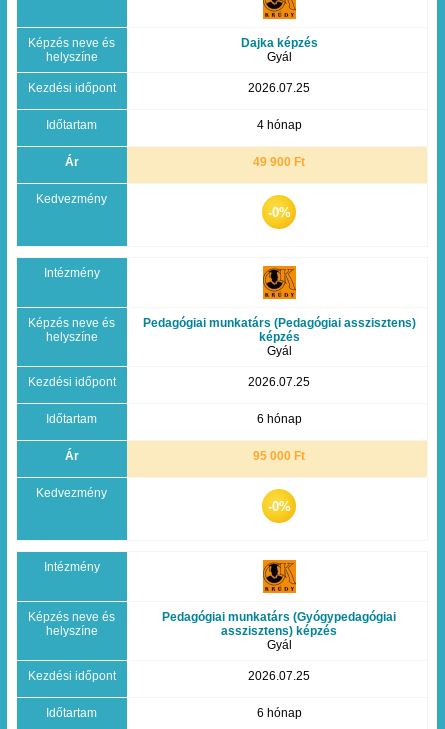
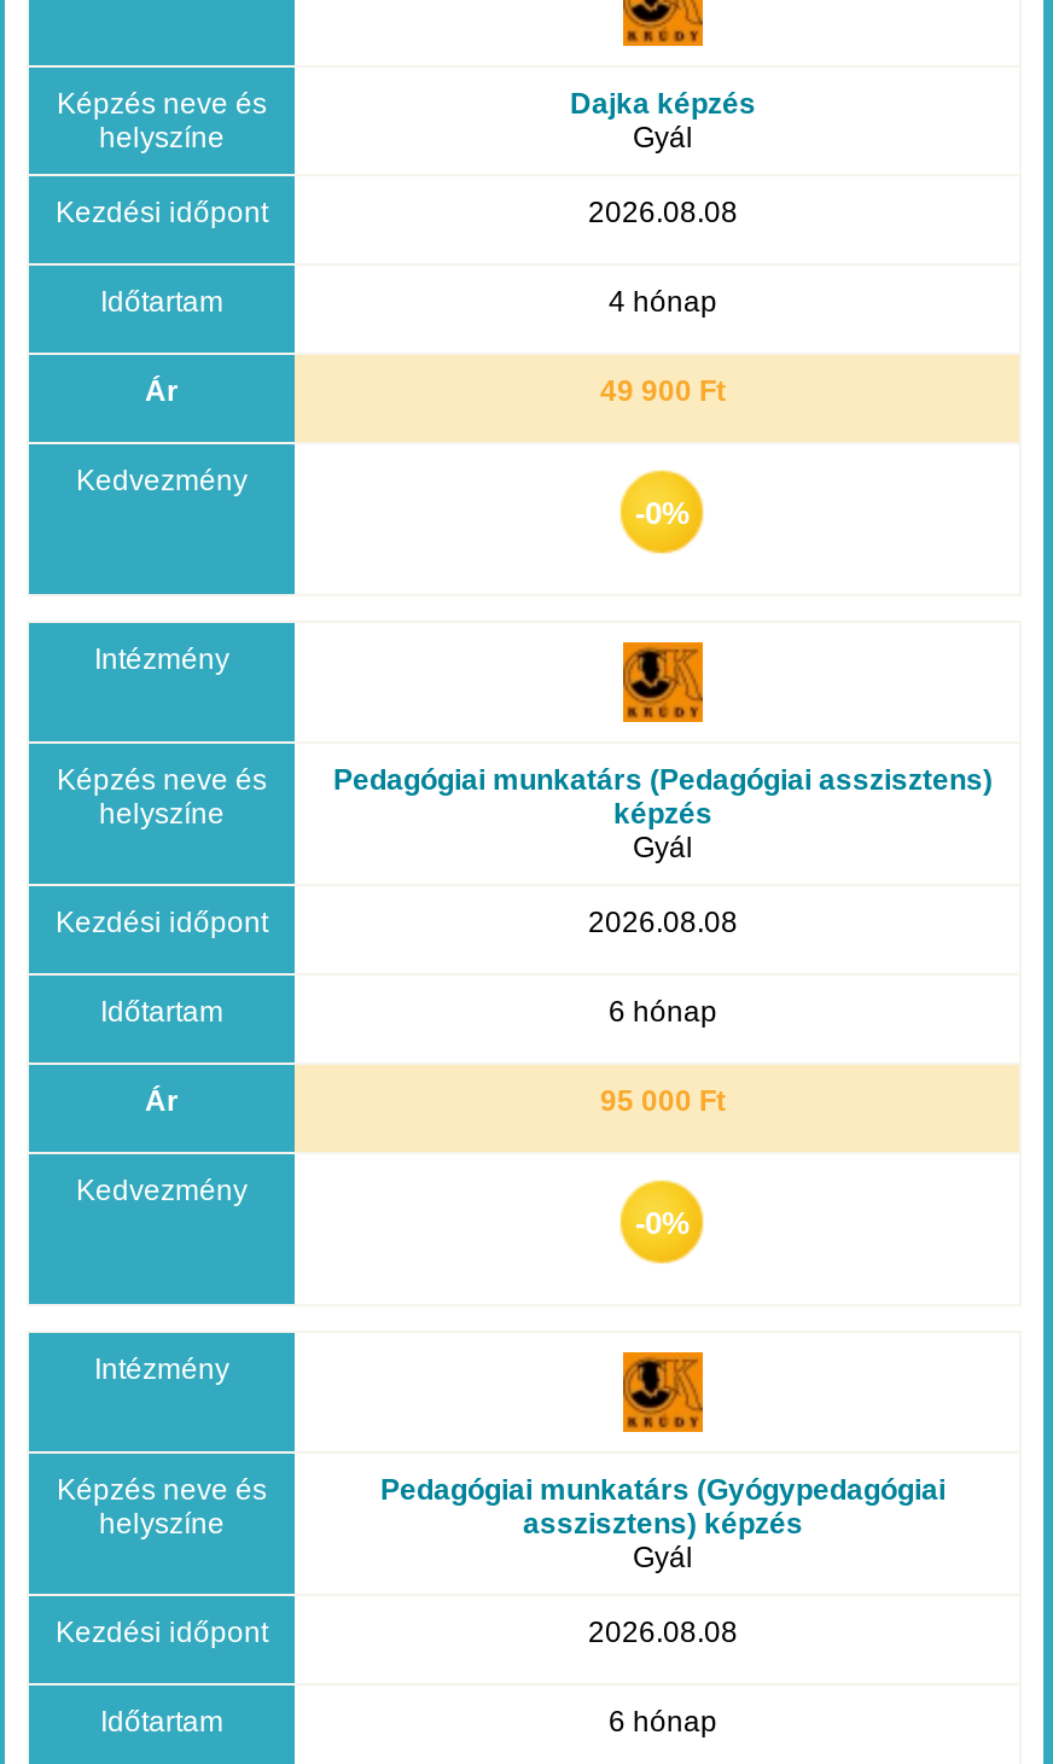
[248,81,310,95] 2026.07.25 -> [588,196,738,229] 2026.08.08
[248,375,310,389] 2026.07.25 -> [588,906,738,939] 2026.08.08
[248,669,310,683] 2026.07.25 -> [588,1615,738,1649] 2026.08.08

